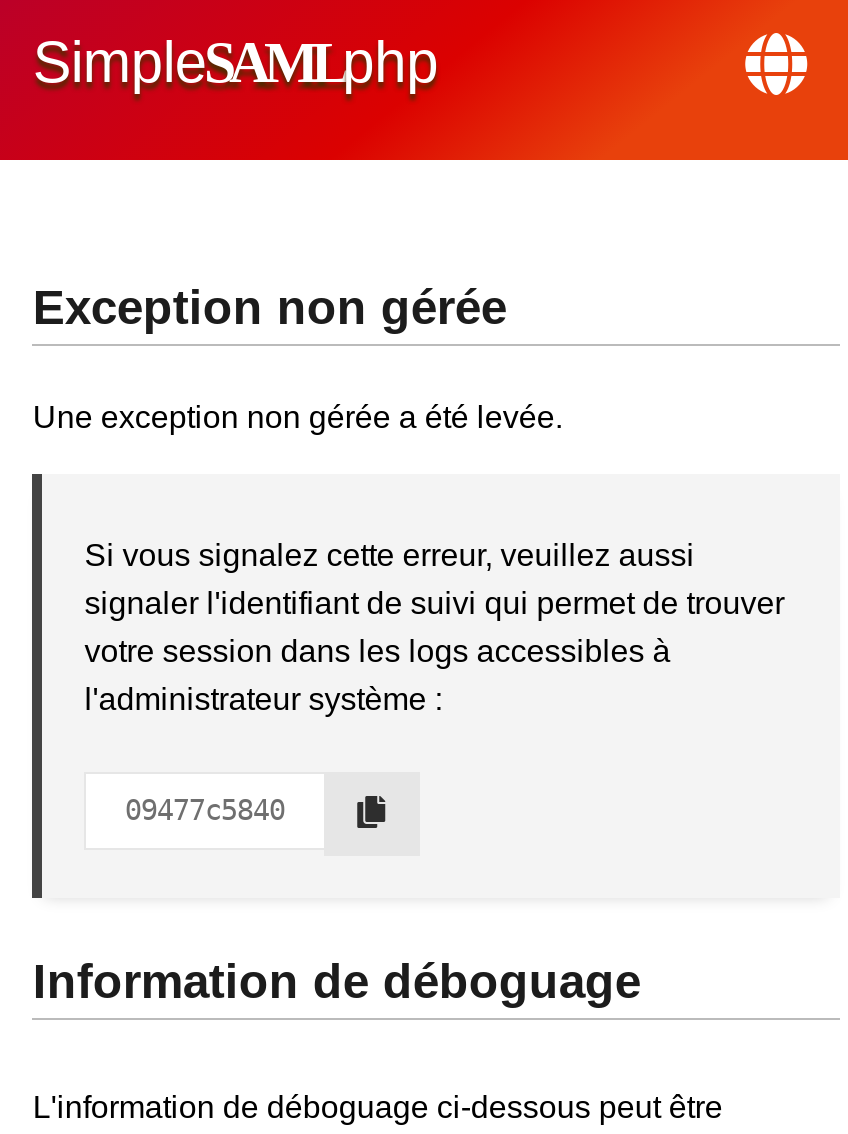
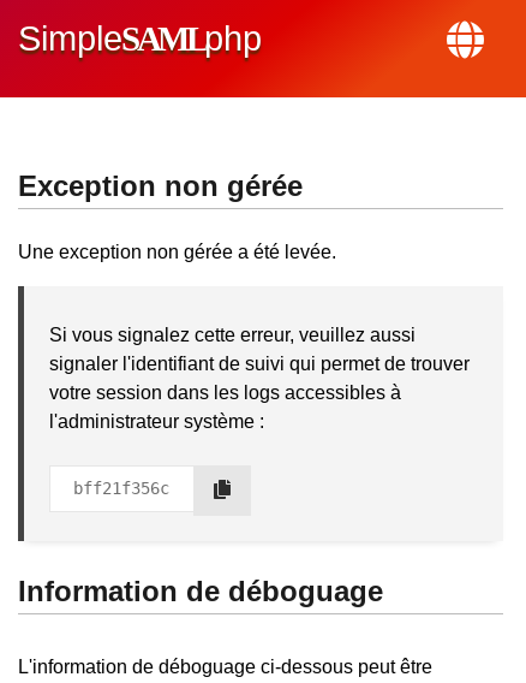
[125,794,285,826] 09477c5840 -> [74,478,170,498] bff21f356c

